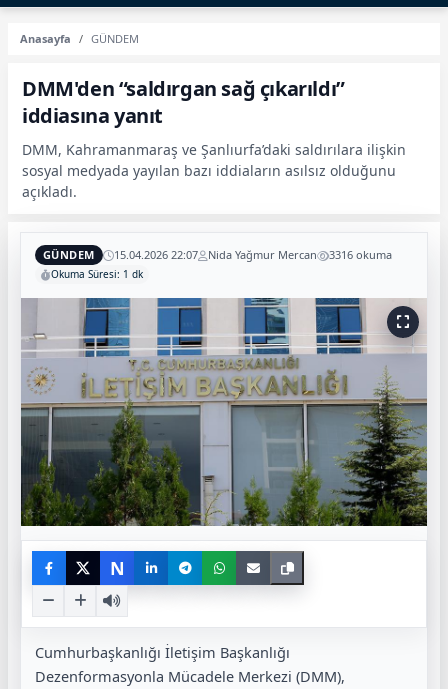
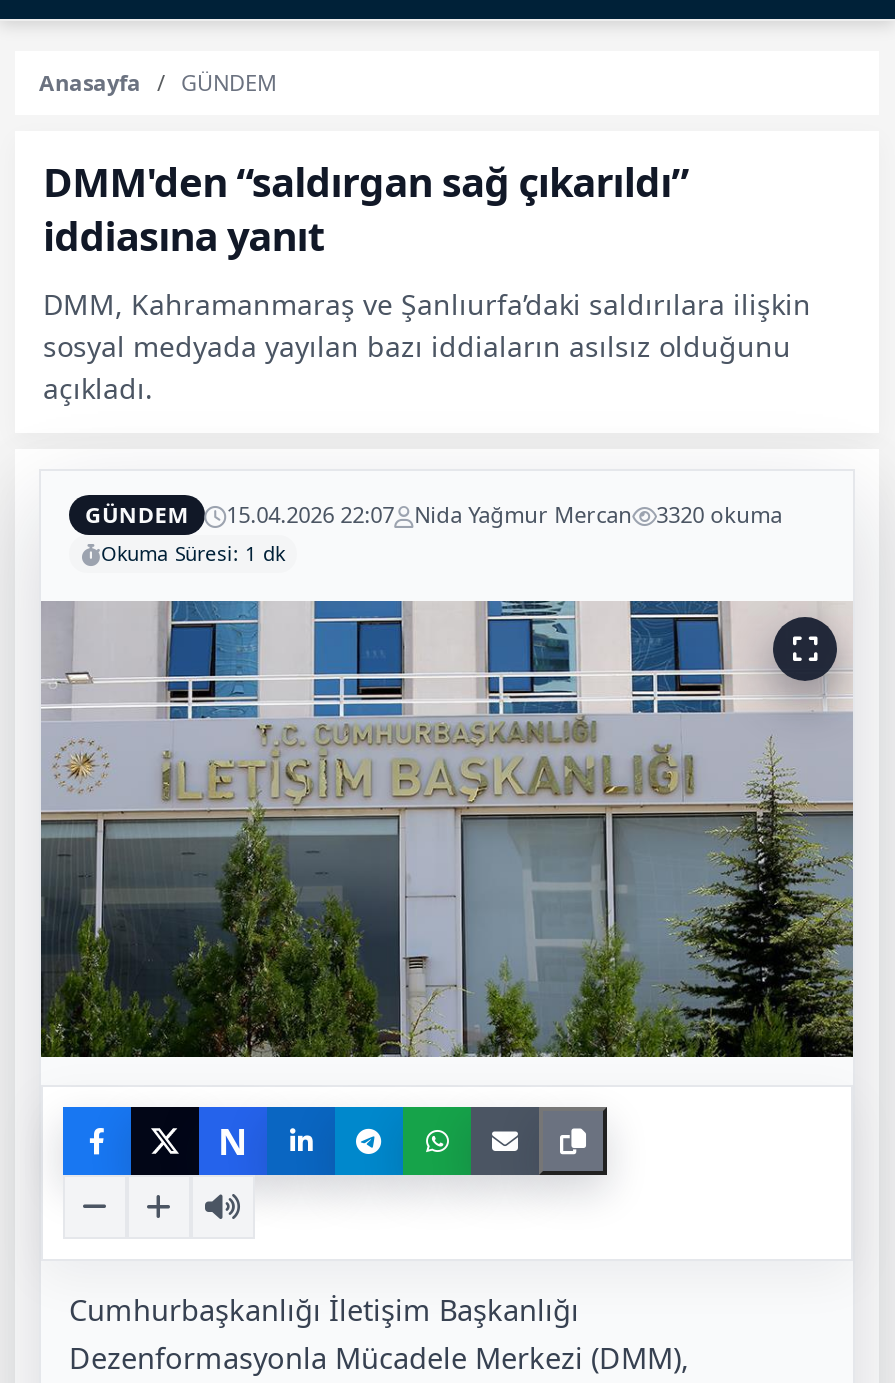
[43,247,392,262] GÜNDEM 15.04.2026 22:07 Nida Yağmur Mercan 3316 okuma -> [85,499,782,529] GÜNDEM 15.04.2026 22:07 Nida Yağmur Mercan 3320 okuma

